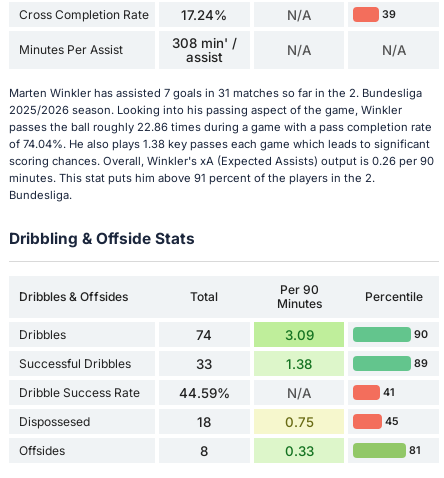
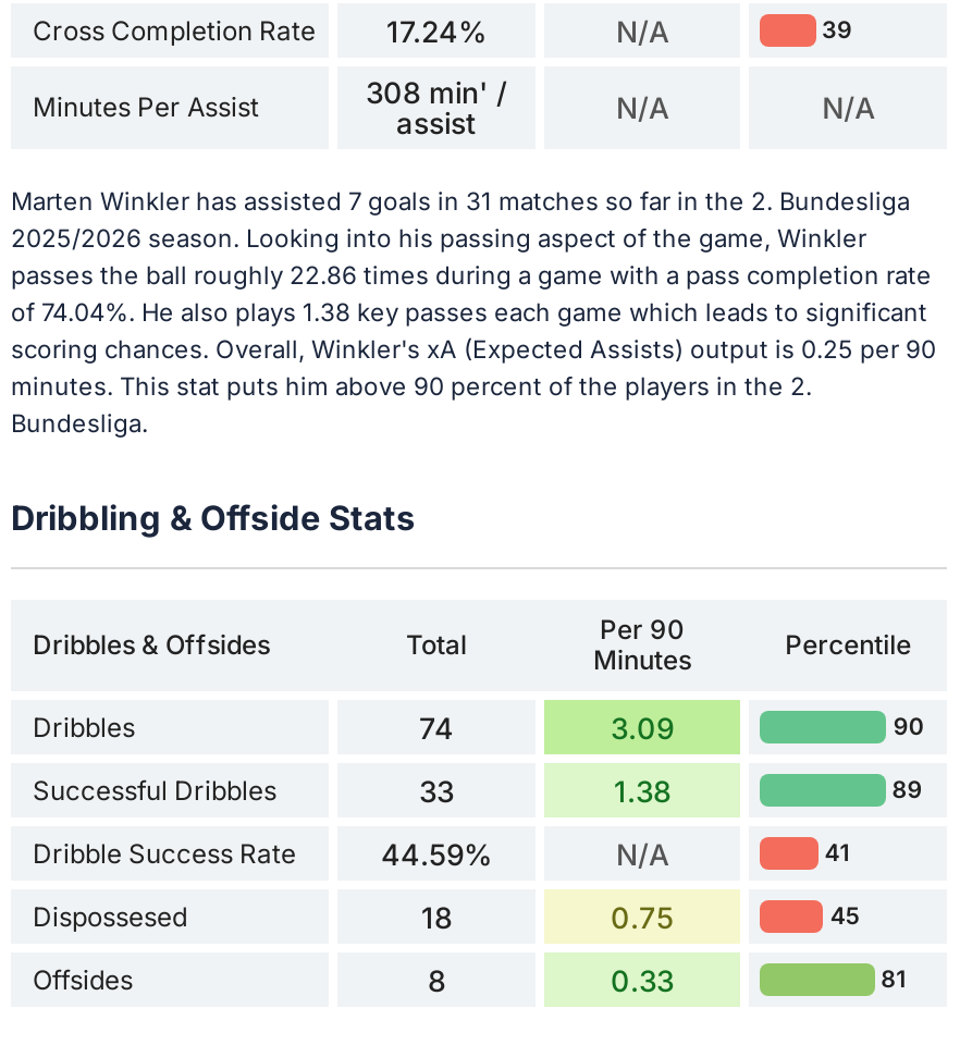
[9,154,434,168] scoring chances. Overall, Winkler's xA (Expected Assists) output is 0.26 per 90 -> [11,334,936,364] scoring chances. Overall, Winkler's xA (Expected Assists) output is 0.25 per 90
[9,171,375,185] minutes. This stat puts him above 91 percent of the players in the 2. -> [11,371,812,401] minutes. This stat puts him above 90 percent of the players in the 2.

